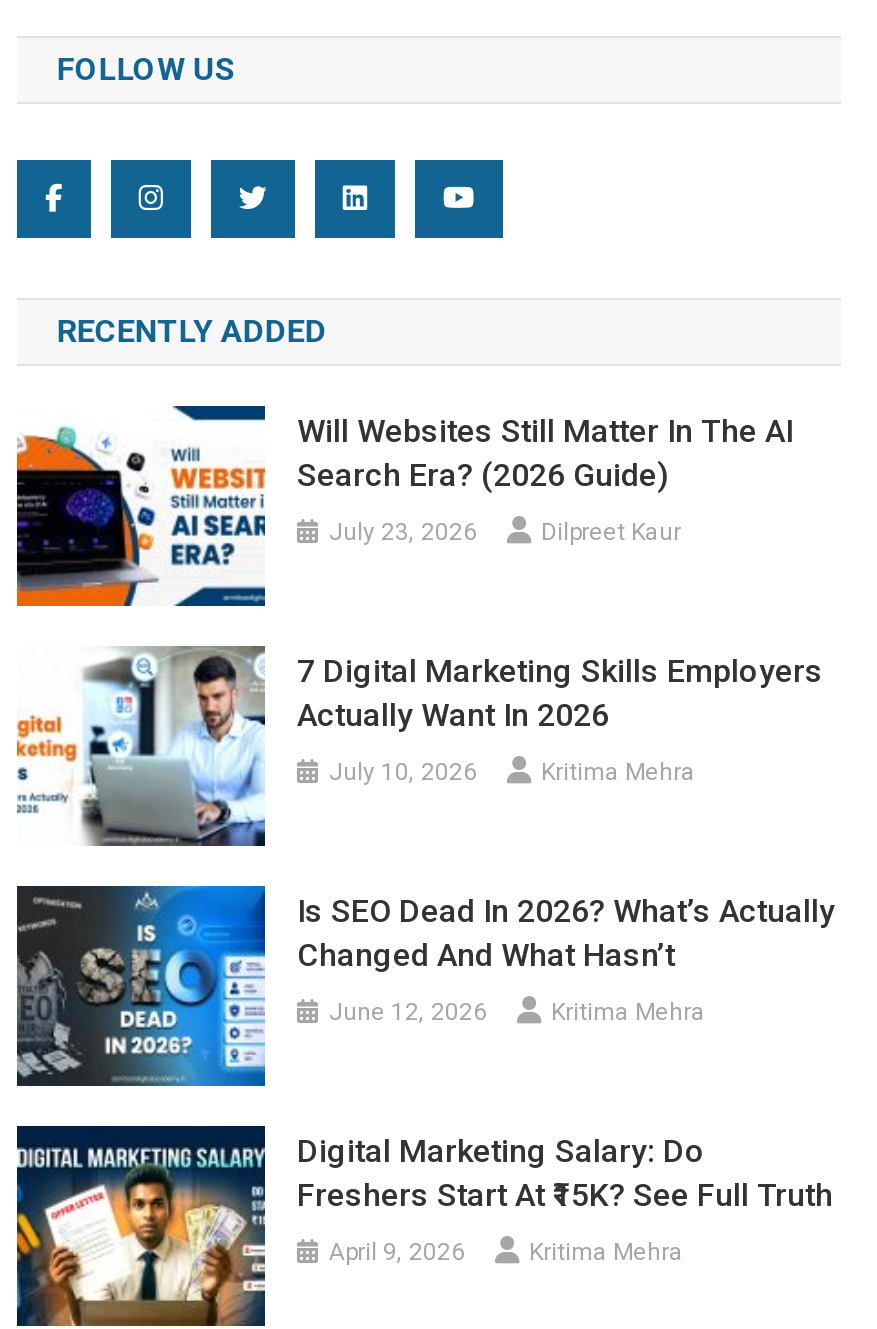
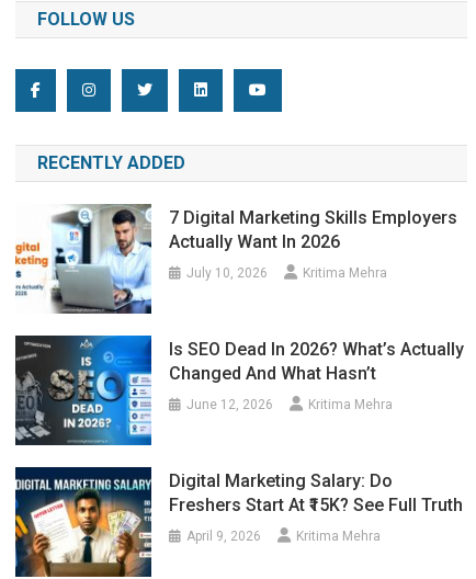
[15,404,793,608] [image] | Will Websites Still Matter In The AI | Search Era? (2026 Guide) | July 23, 2026 | Dilpreet Kaur -> none

